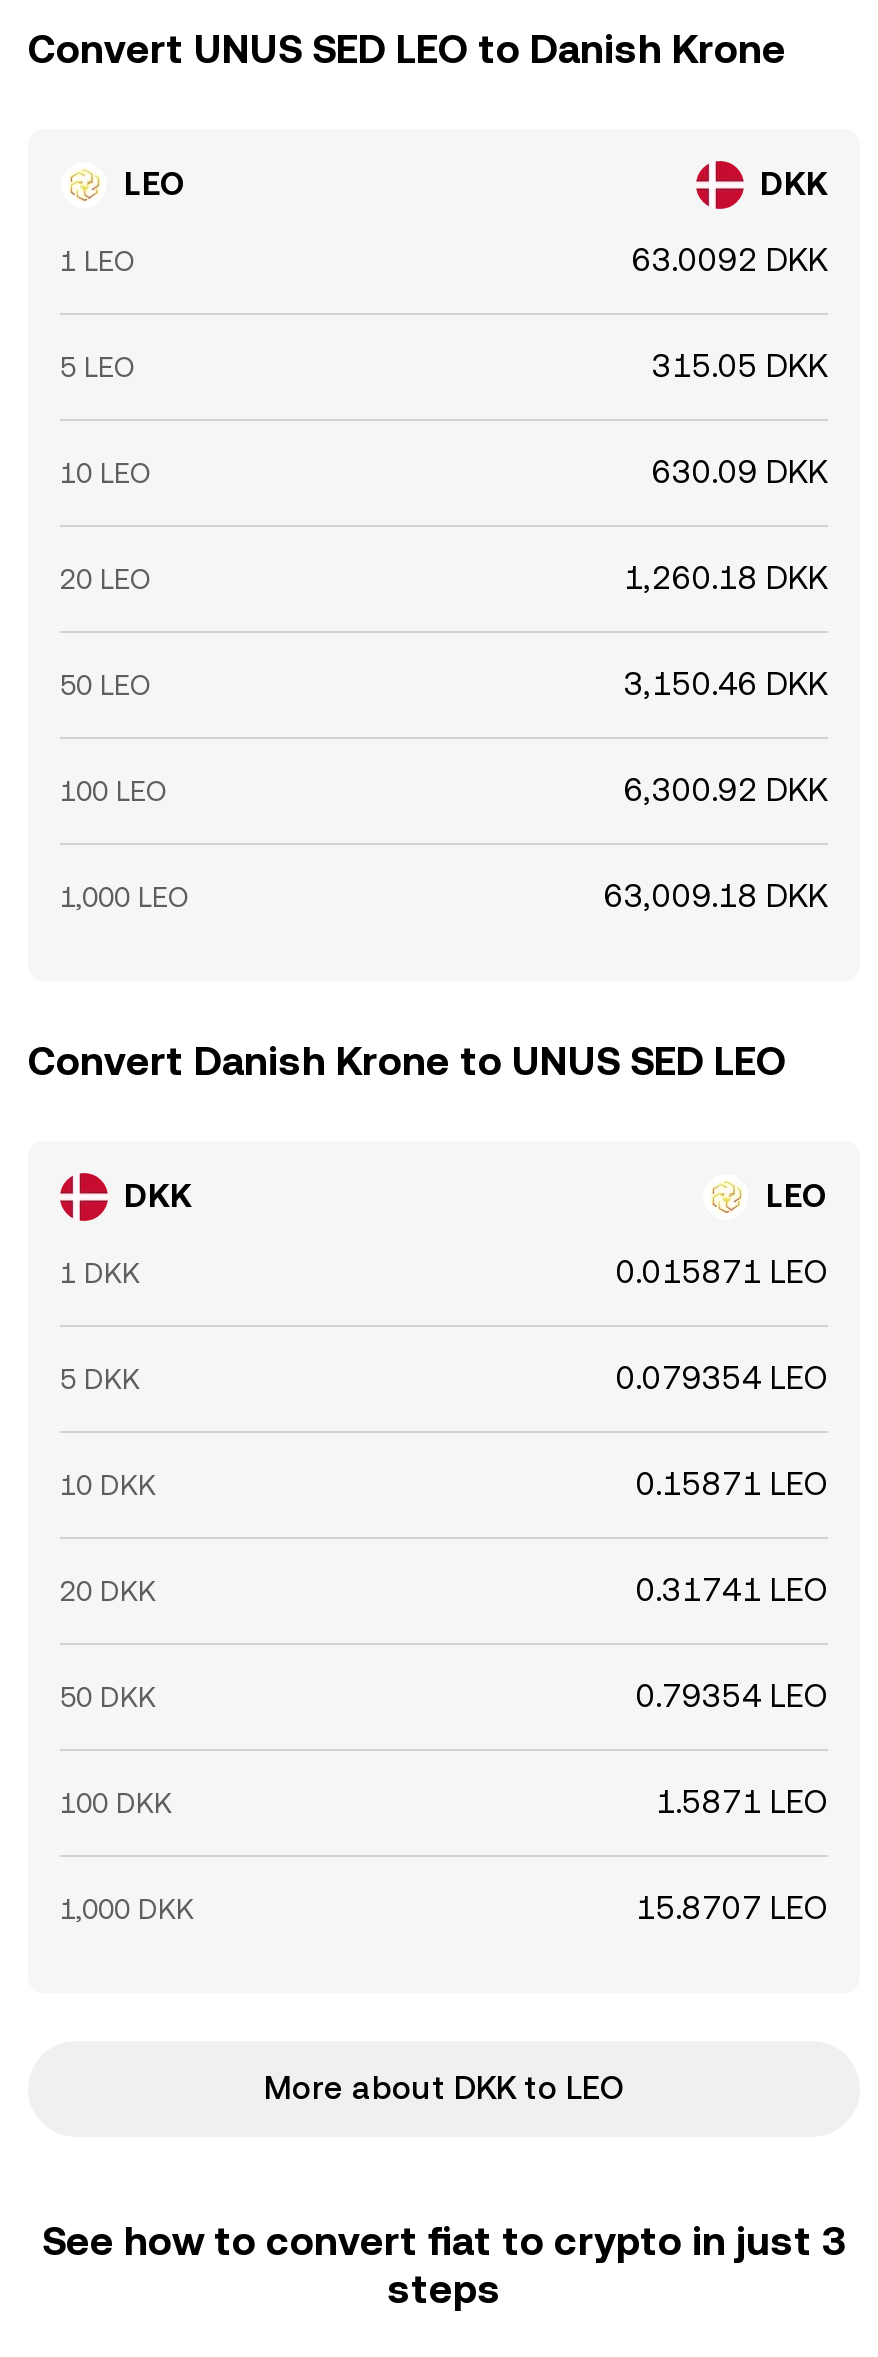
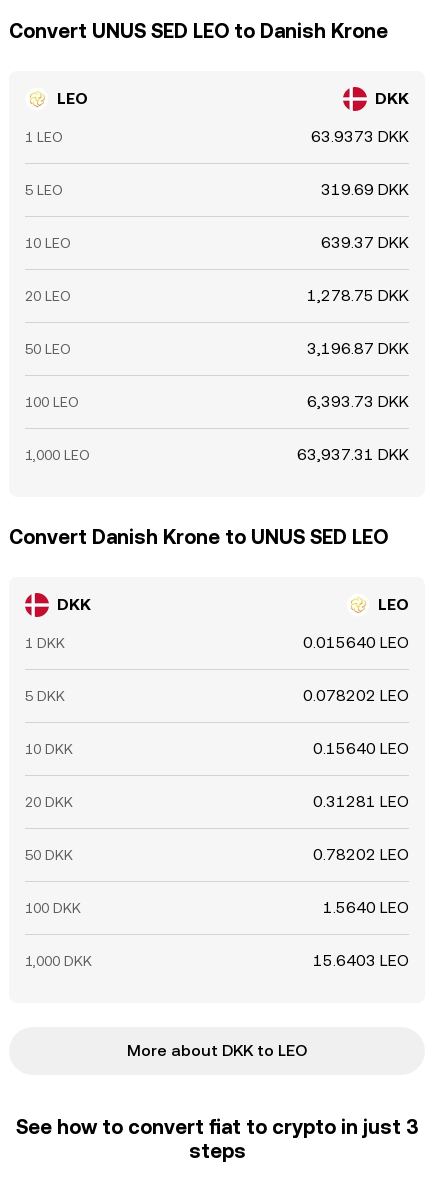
[632,241,828,279] 63.0092 DKK -> [311,127,409,146] 63.9373 DKK
[652,347,828,385] 315.05 DKK -> [321,180,409,199] 319.69 DKK
[652,453,828,491] 630.09 DKK -> [321,233,409,252] 639.37 DKK
[624,559,828,597] 1,260.18 DKK -> [307,286,409,305] 1,278.75 DKK
[624,665,828,703] 3,150.46 DKK -> [307,339,409,358] 3,196.87 DKK
[624,771,828,809] 6,300.92 DKK -> [307,392,409,411] 6,393.73 DKK
[604,877,828,915] 63,009.18 DKK -> [297,445,409,464] 63,937.31 DKK
[616,1253,828,1291] 0.015871 LEO -> [303,633,409,652] 0.015640 LEO
[616,1359,828,1397] 0.079354 LEO -> [303,686,409,705] 0.078202 LEO
[636,1465,828,1503] 0.15871 LEO -> [313,739,409,758] 0.15640 LEO
[636,1571,828,1609] 0.31741 LEO -> [313,792,409,811] 0.31281 LEO
[636,1677,828,1715] 0.79354 LEO -> [313,845,409,864] 0.78202 LEO
[656,1783,828,1821] 1.5871 LEO -> [323,898,409,917] 1.5640 LEO
[636,1889,828,1927] 15.8707 LEO -> [313,951,409,970] 15.6403 LEO

